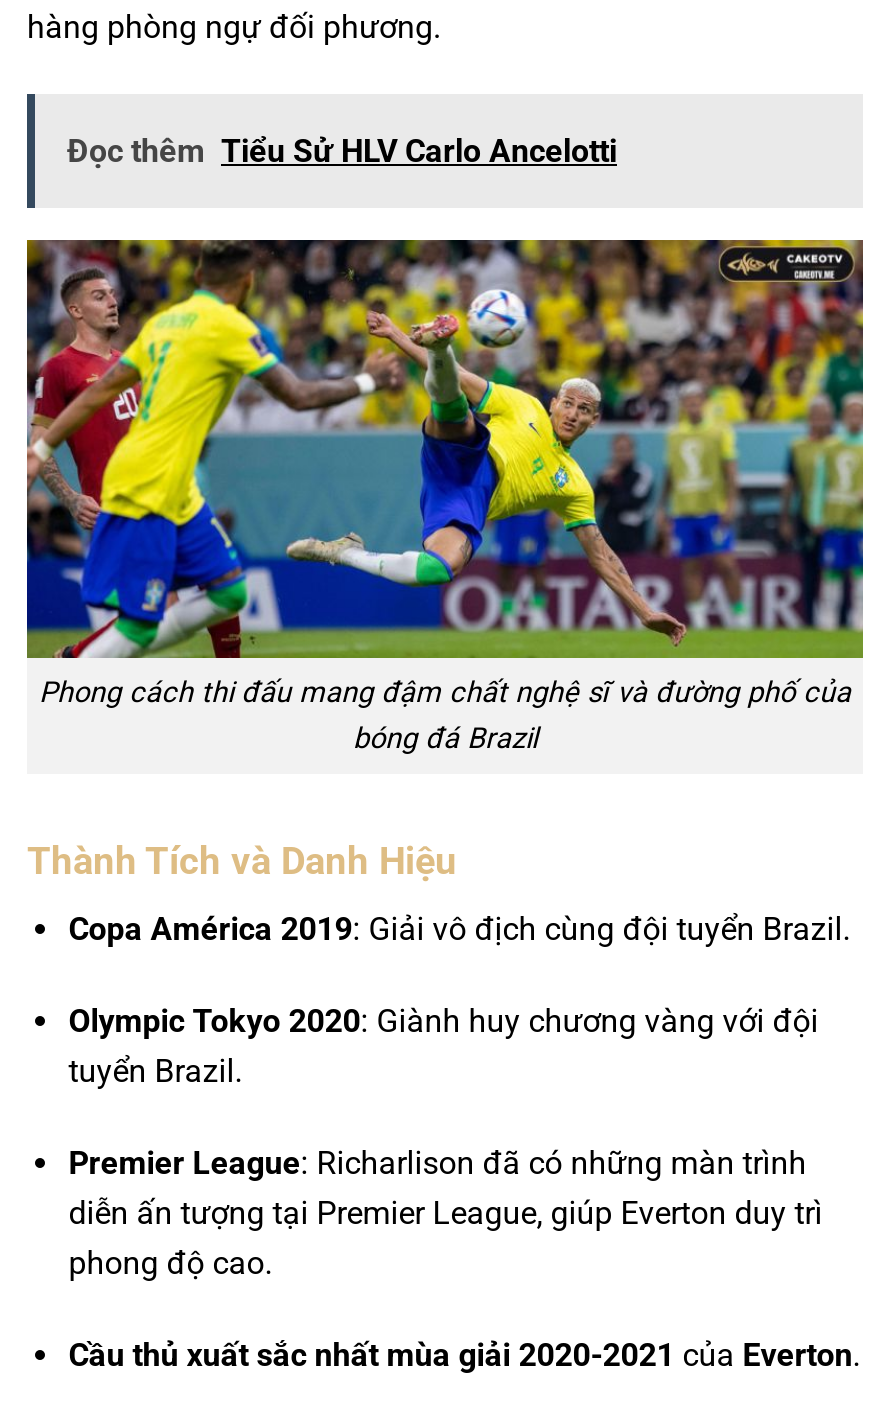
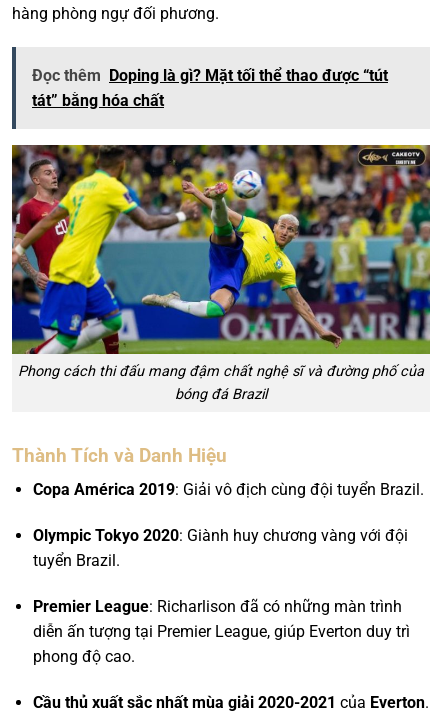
[67,132,617,170] Đọc thêm Tiểu Sử HLV Carlo Ancelotti -> [32,66,388,110] Đọc thêm Doping là gì? Mặt tối thể thao được “tút | tát” bằng hóa chất

